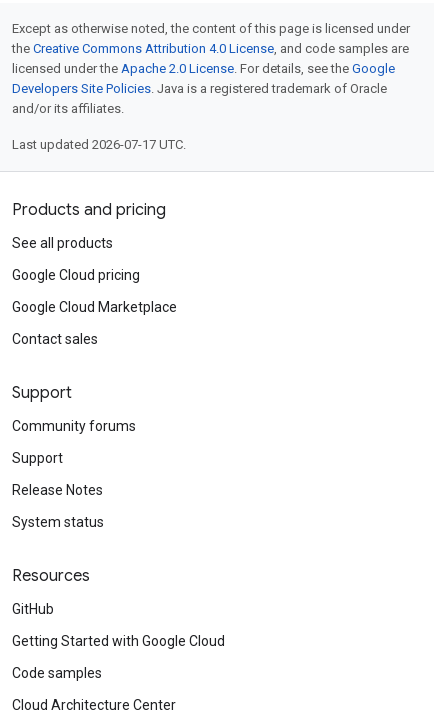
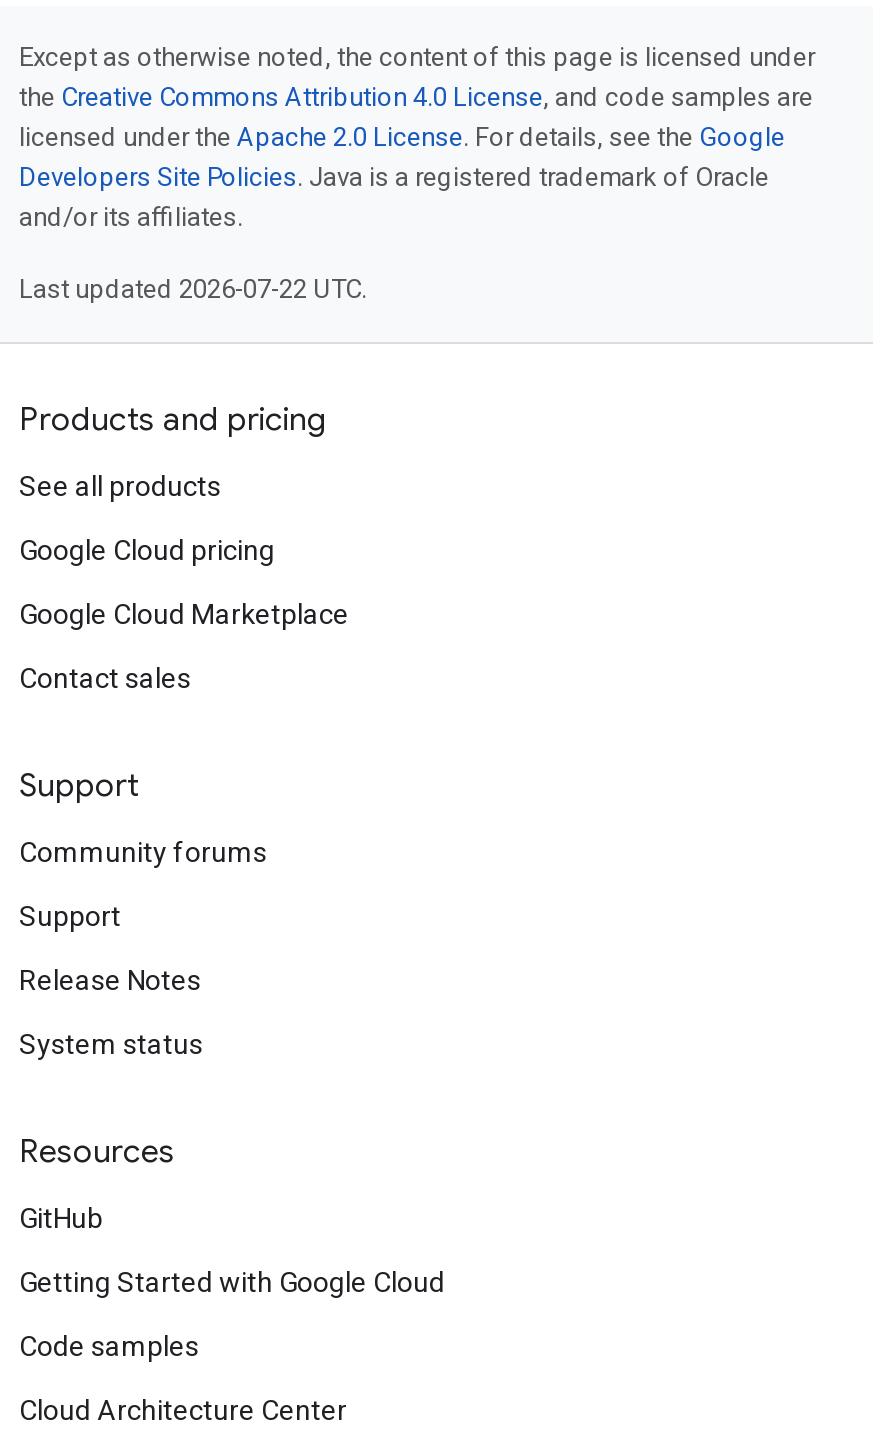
[12,137,186,152] Last updated 2026-07-17 UTC. -> [19,274,367,304] Last updated 2026-07-22 UTC.

